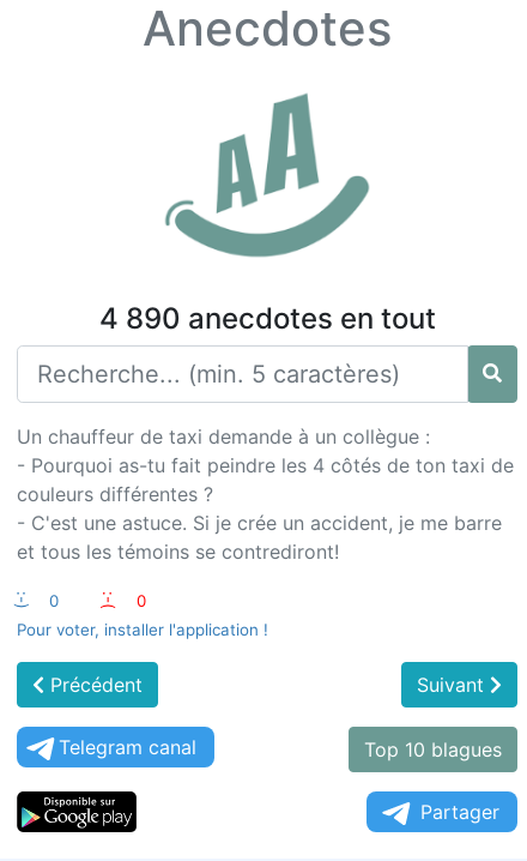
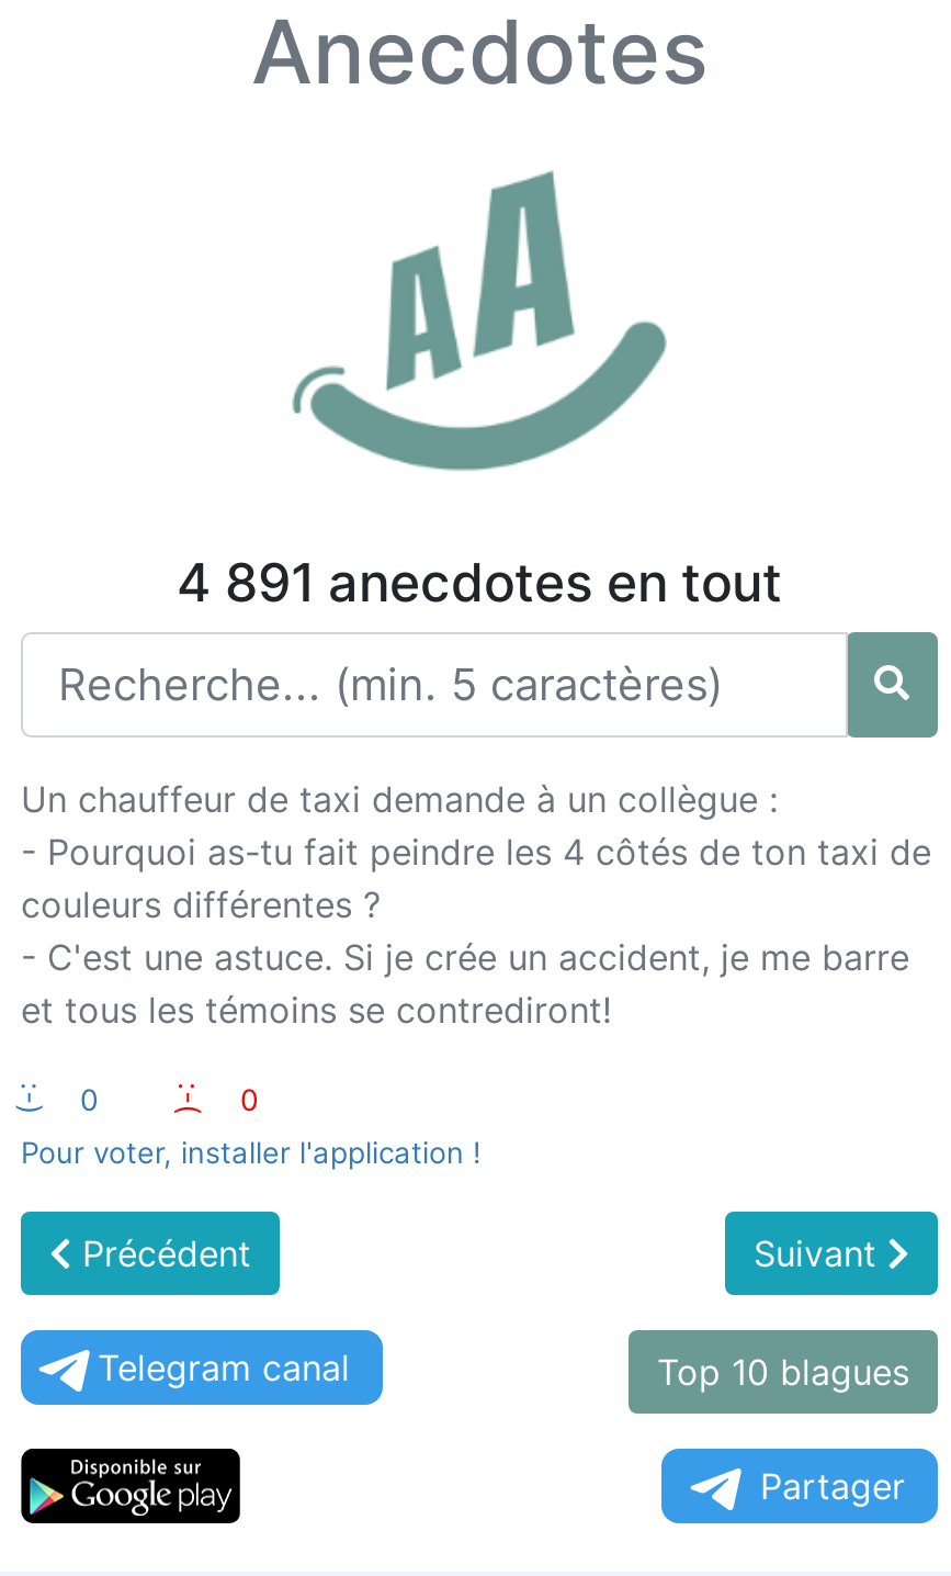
[99,301,435,336] 4 890 anecdotes en tout -> [177,551,782,615] 4 891 anecdotes en tout

